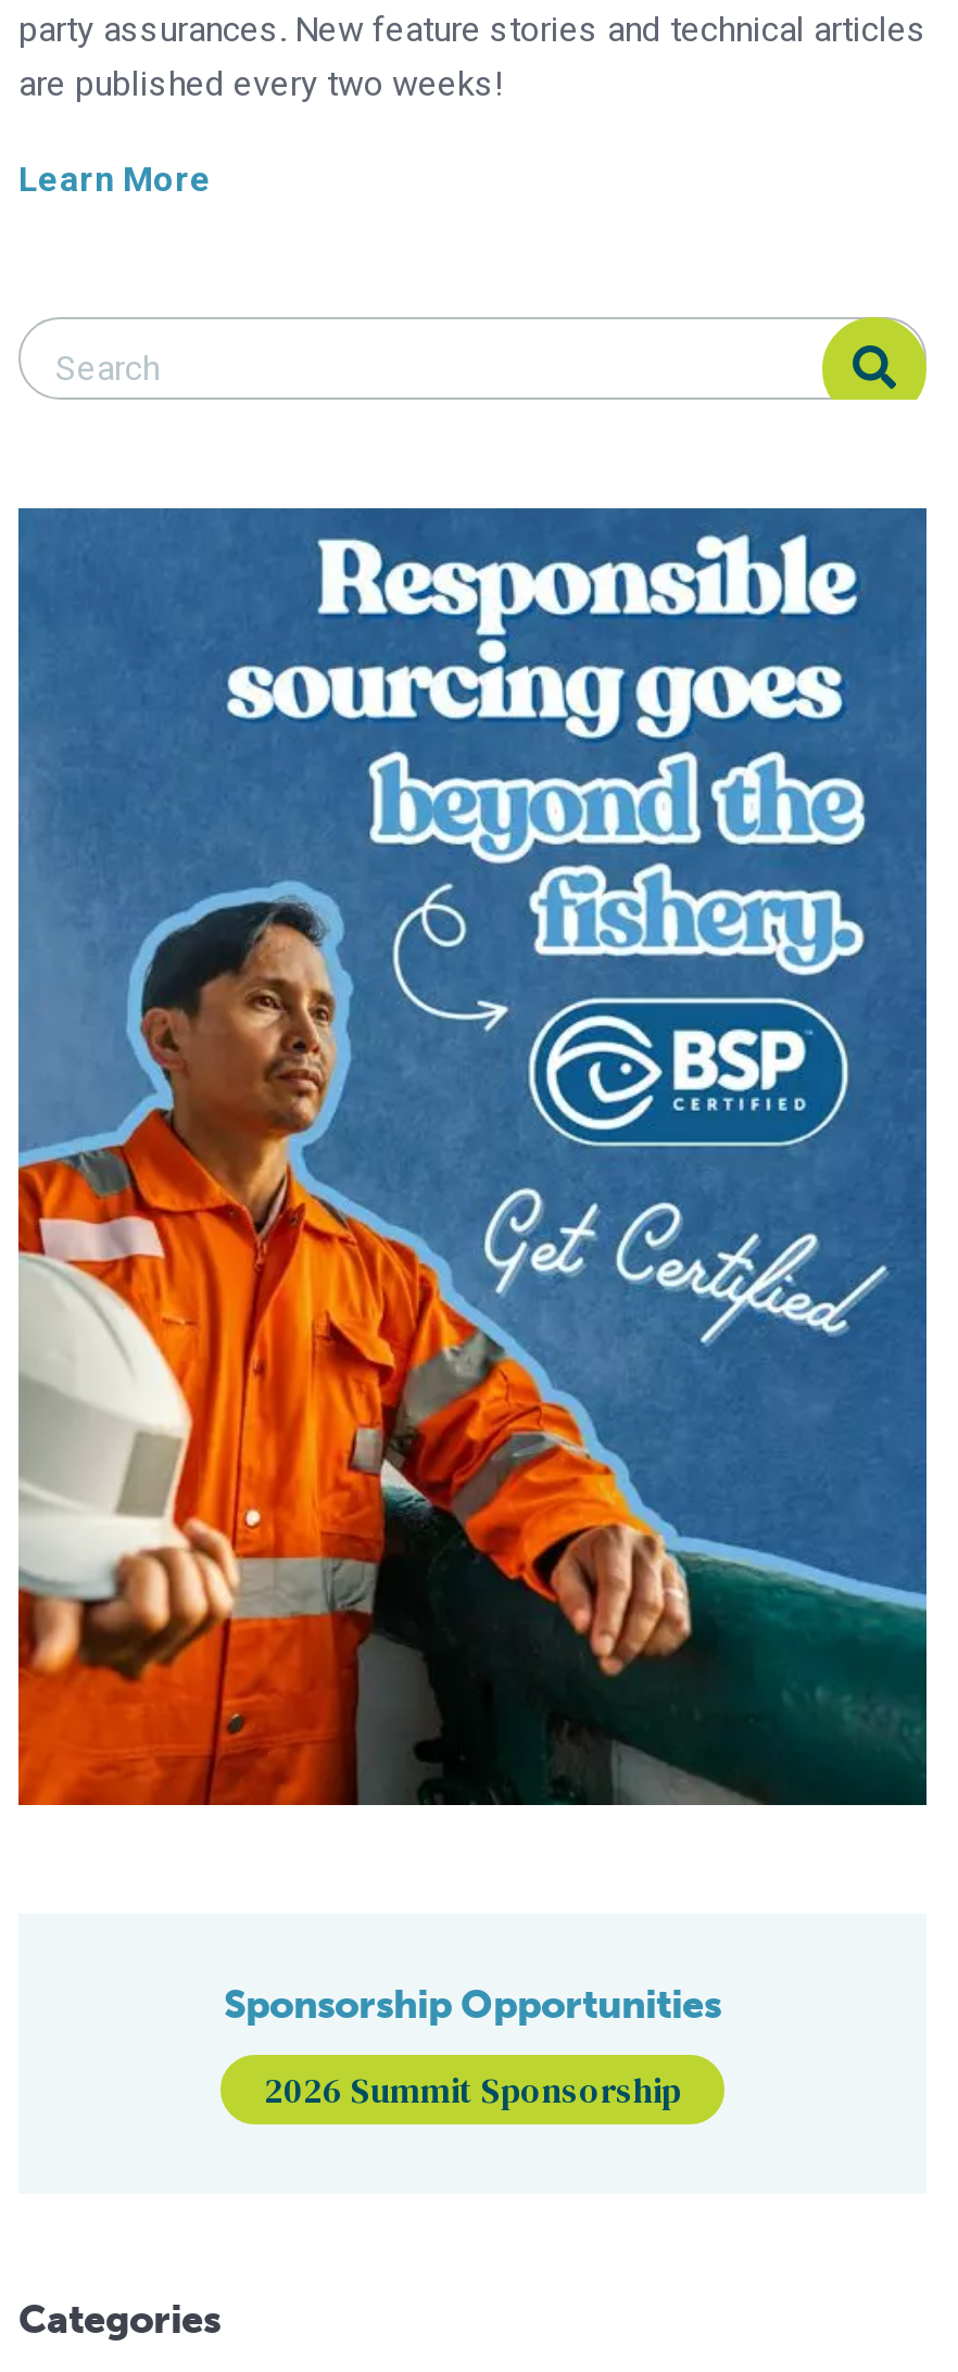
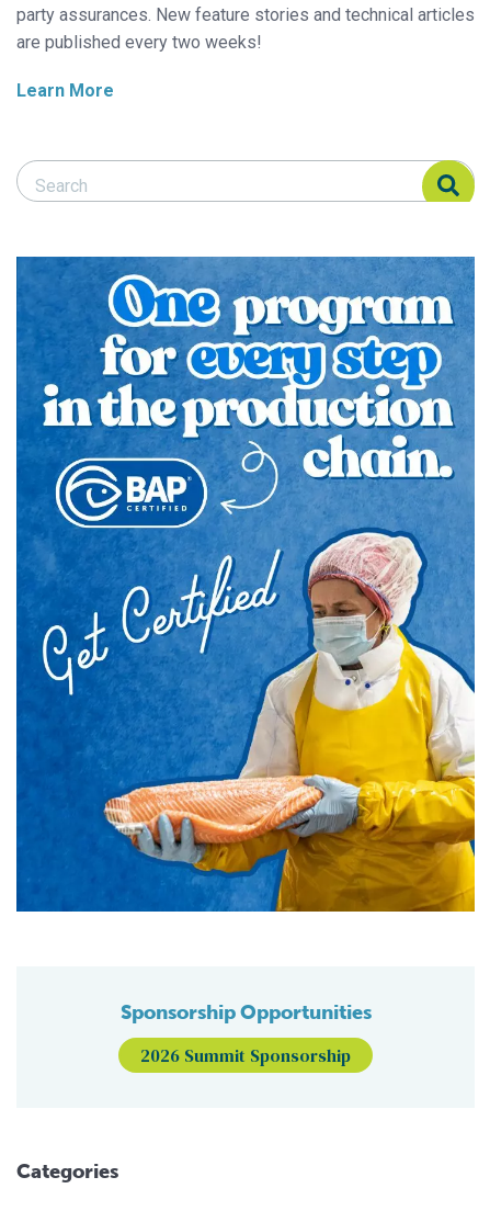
[16,508,929,1807] [image] -> [15,257,476,913] [image]

